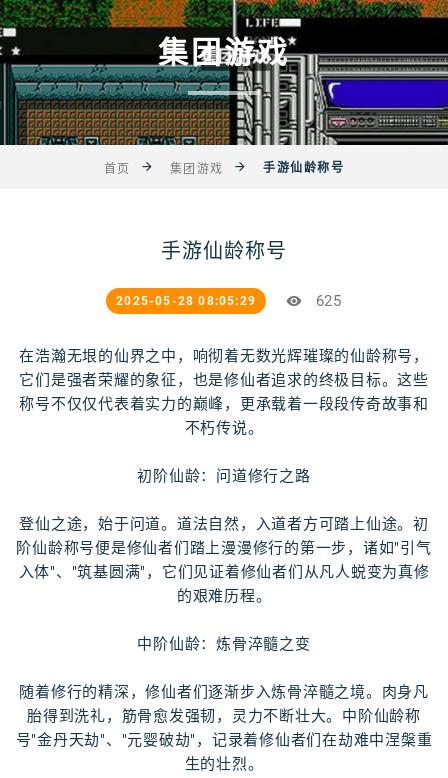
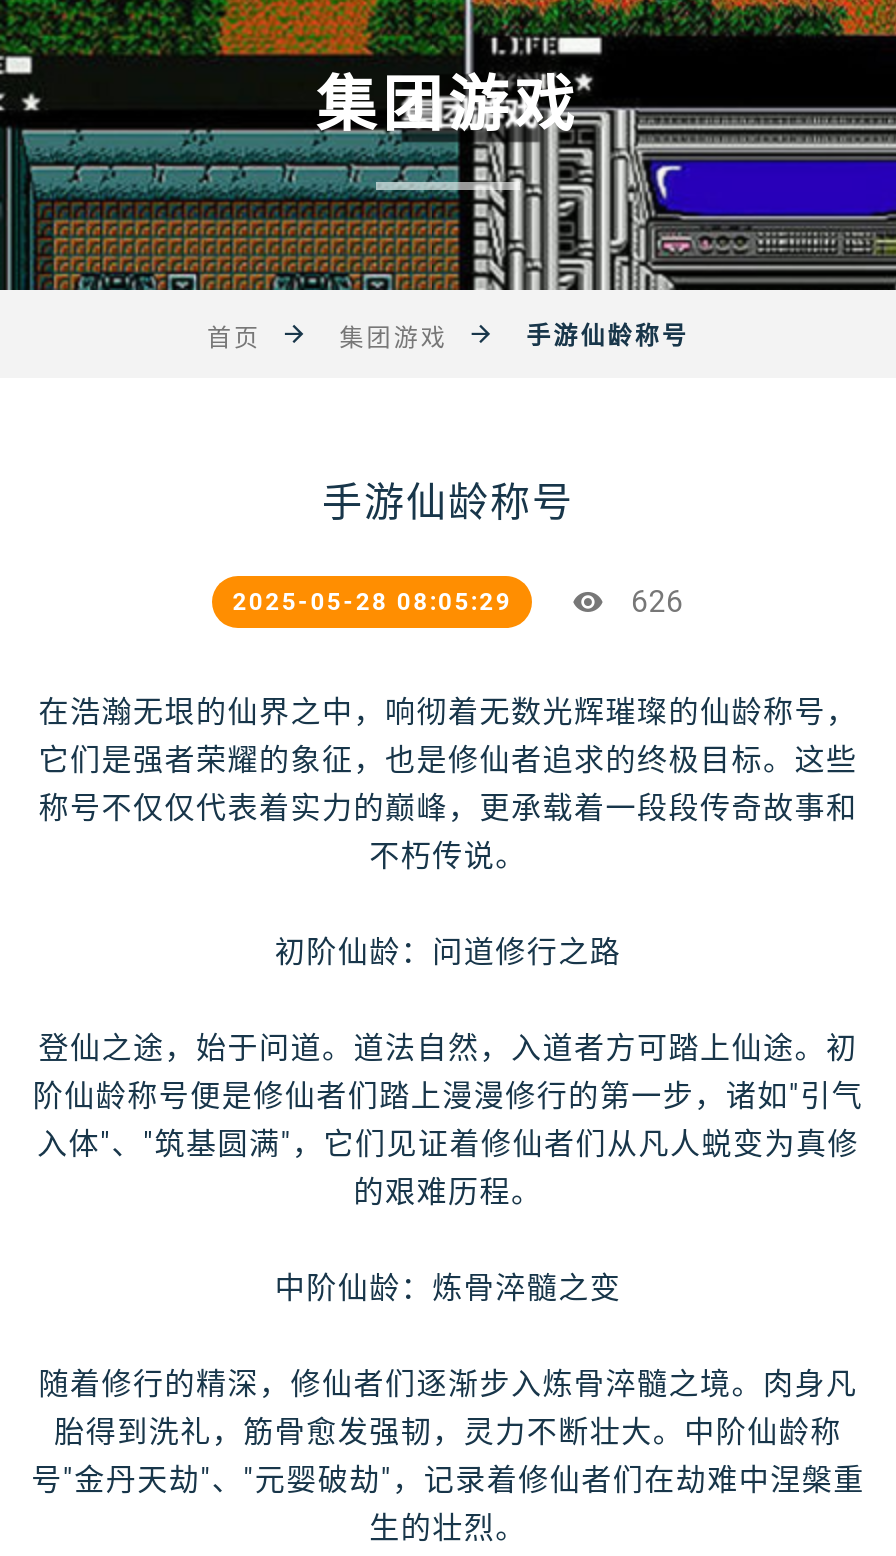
[315,291,342,309] 625 -> [631,583,684,619] 626

